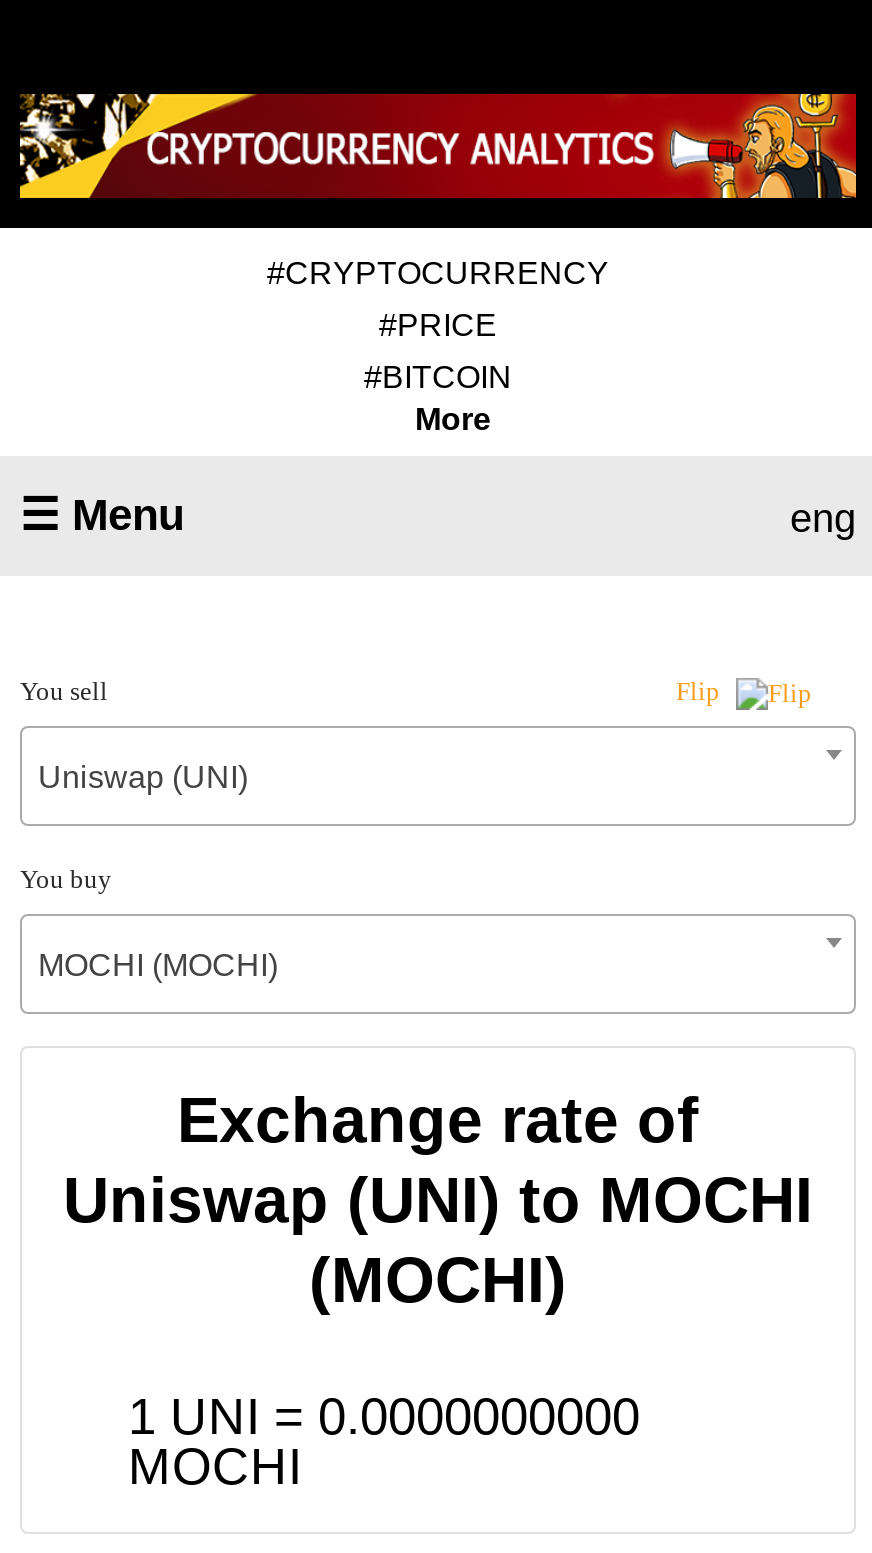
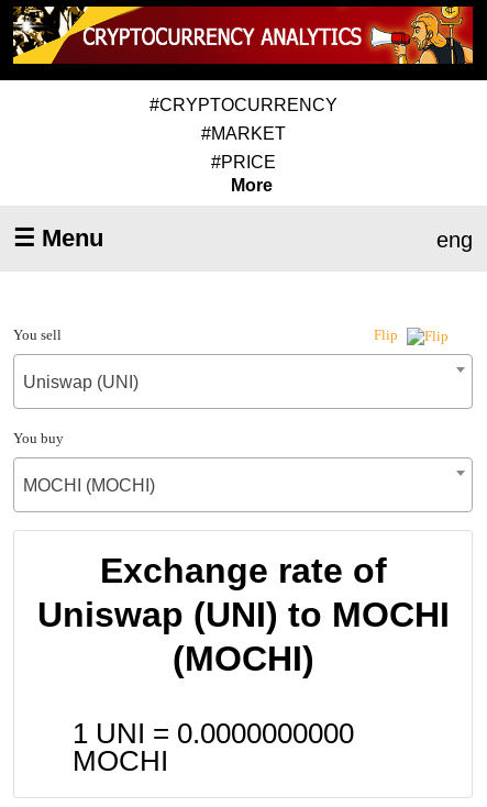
none -> [201,124,285,143] #MARKET
moved [379,307,497,341] -> [211,152,275,171]: #PRICE
[364,359,512,393] #BITCOIN -> none

